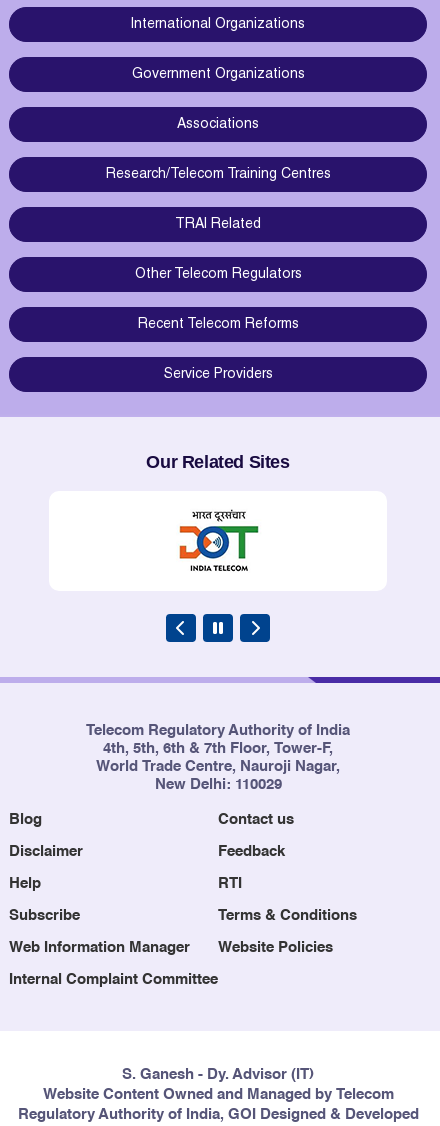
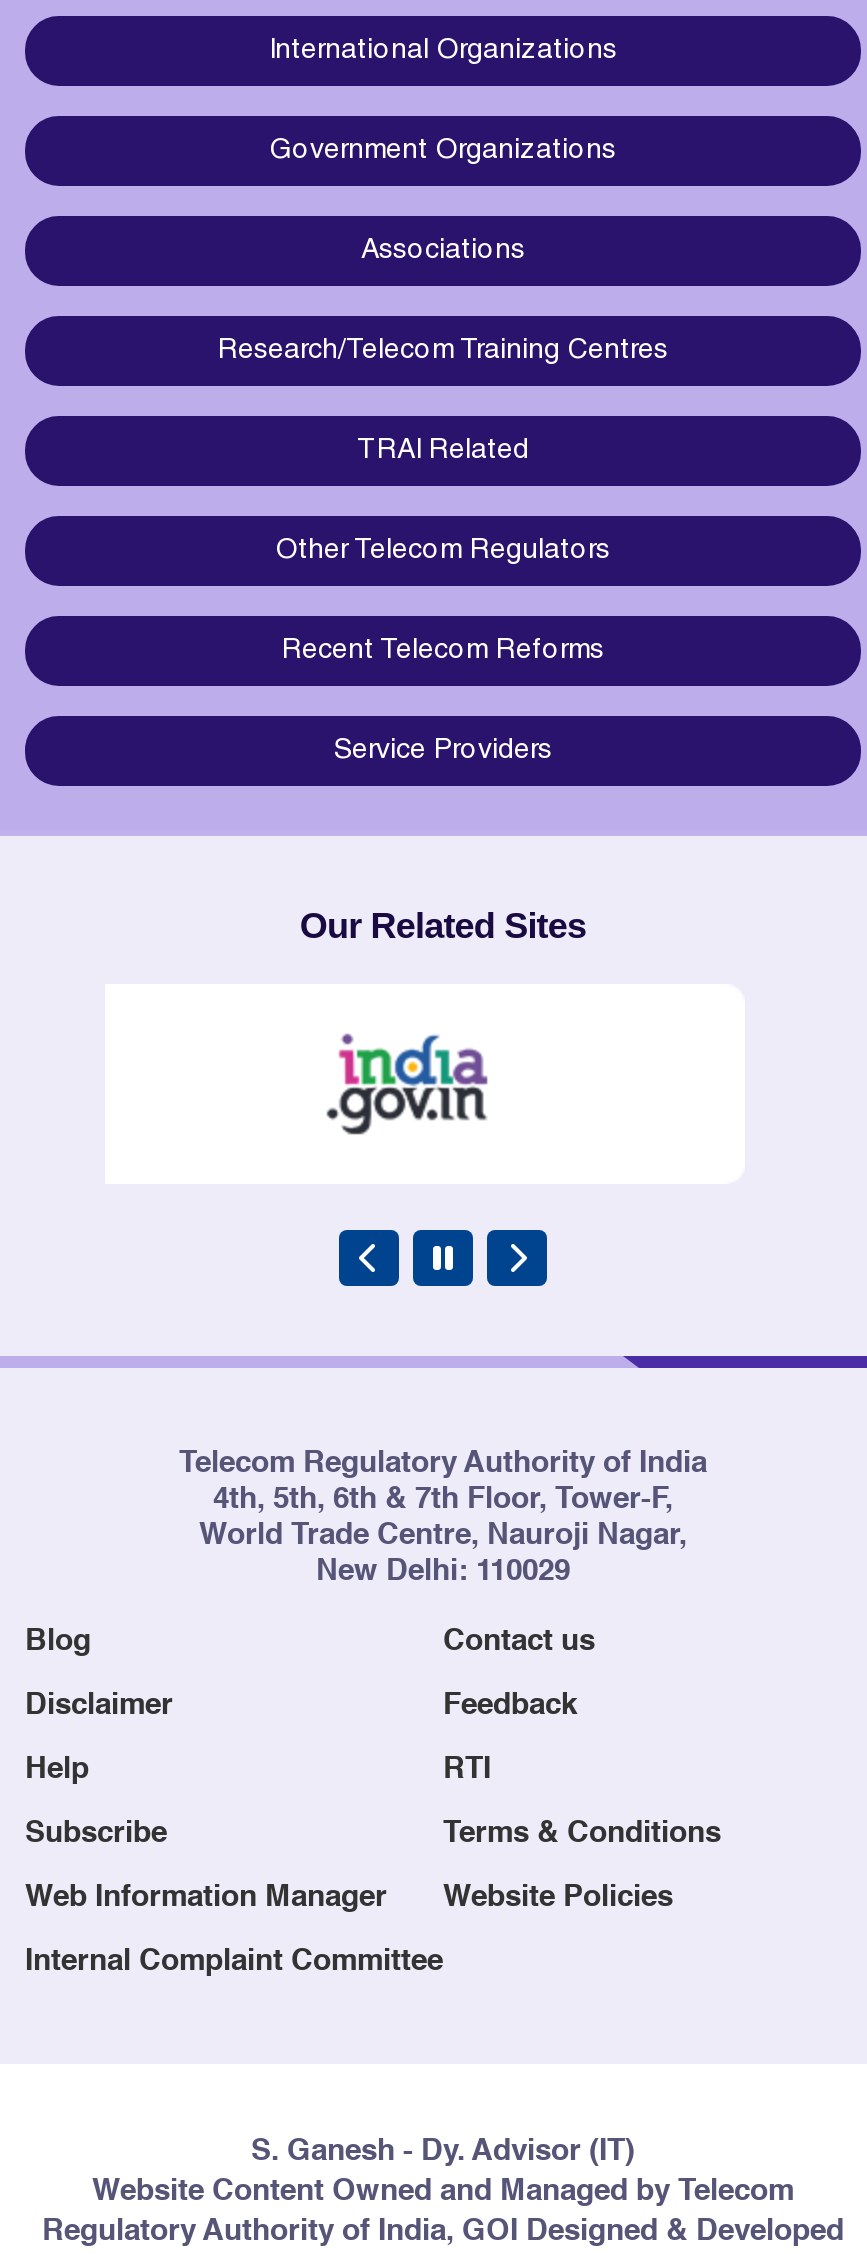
[160,509,259,572] [image] -> [325,1024,523,1144] [image]

